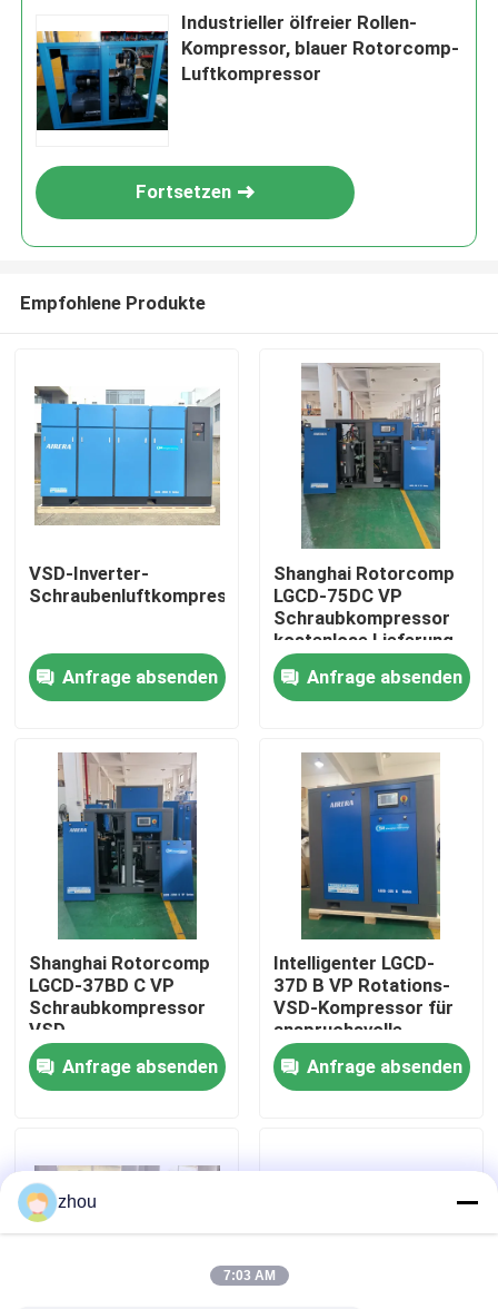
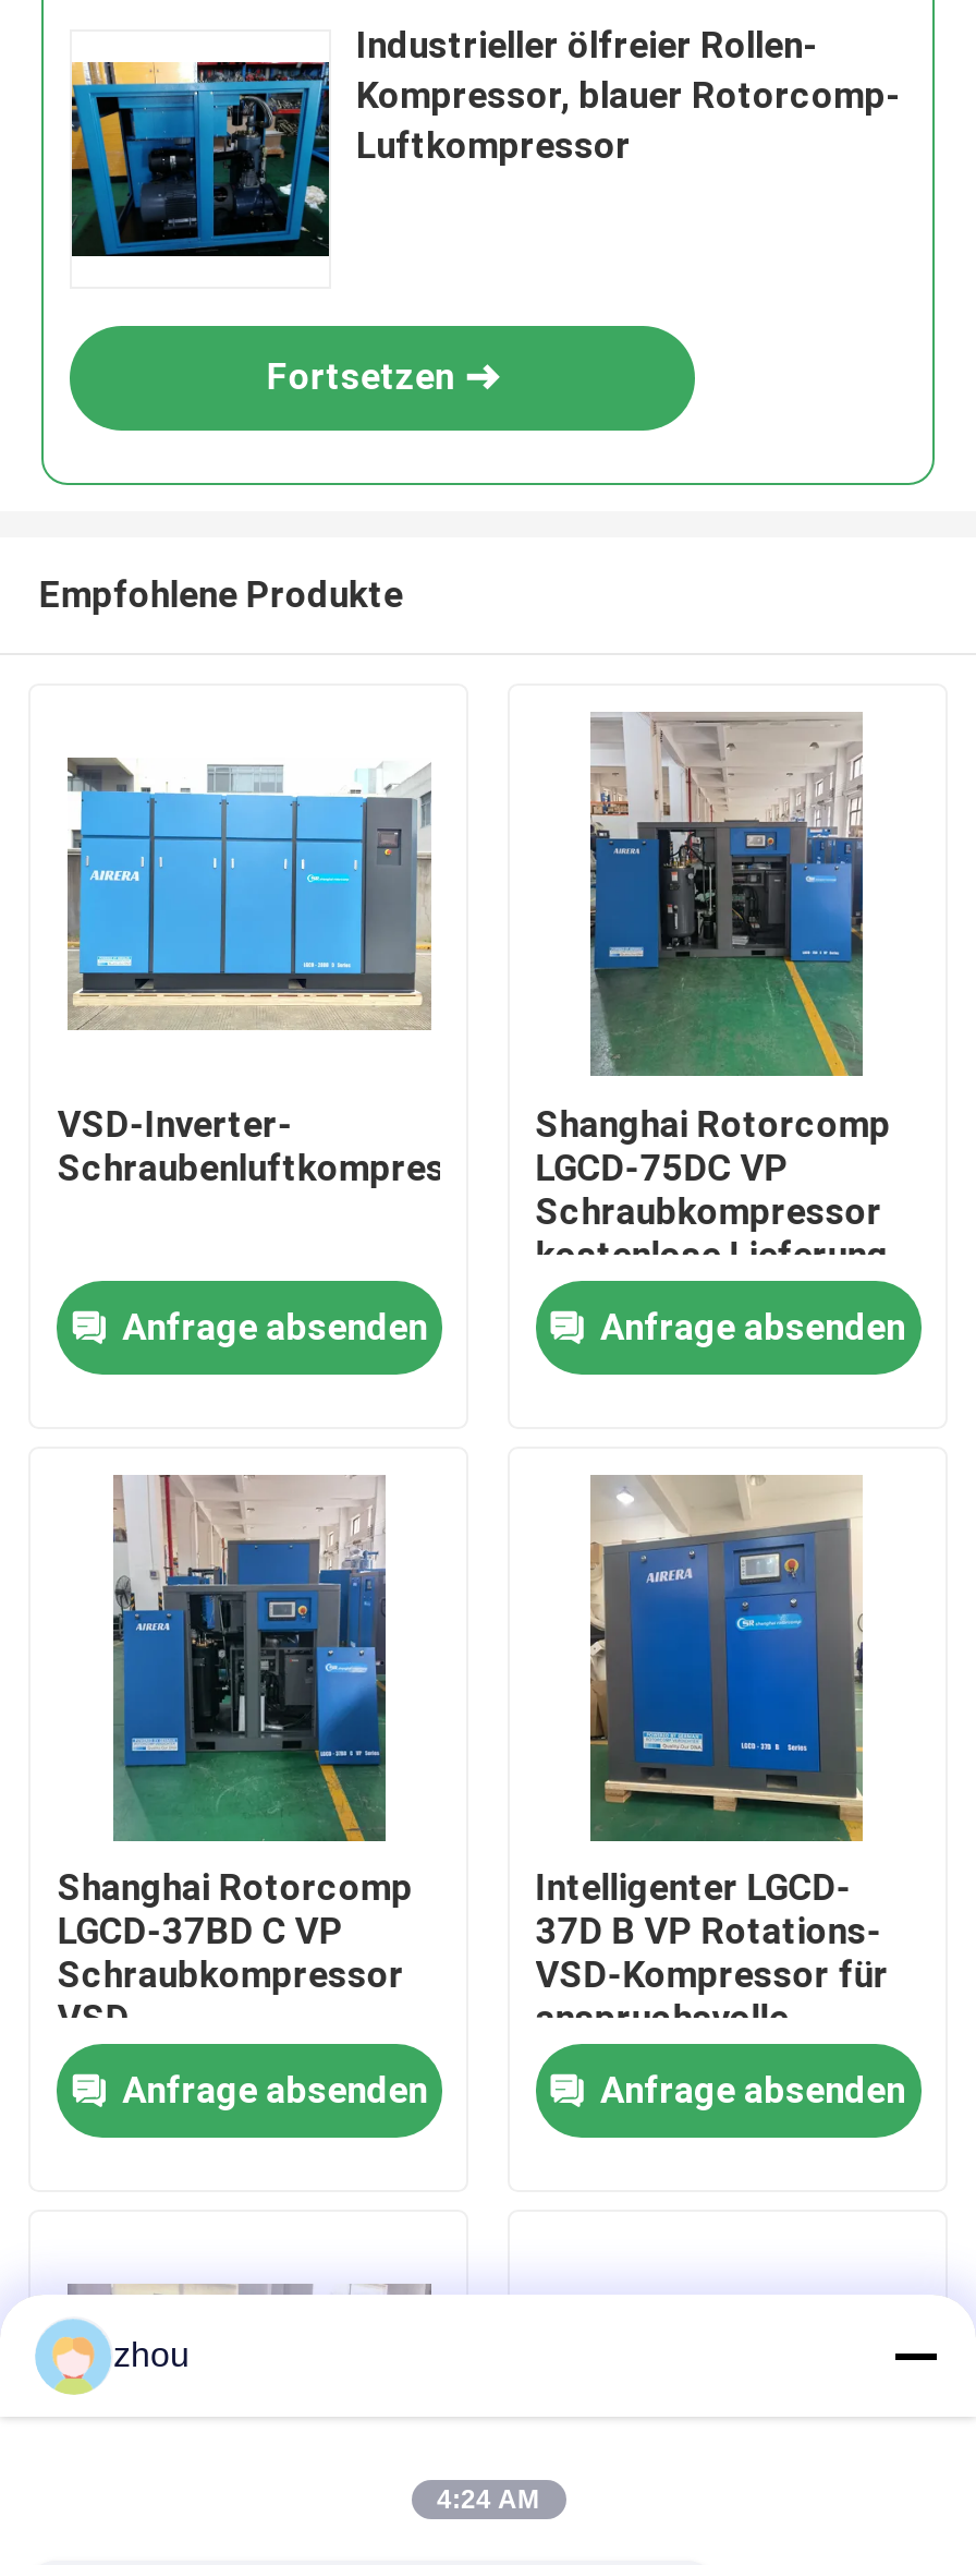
[223,1268,275,1283] 7:03 AM -> [437,2484,539,2515] 4:24 AM

